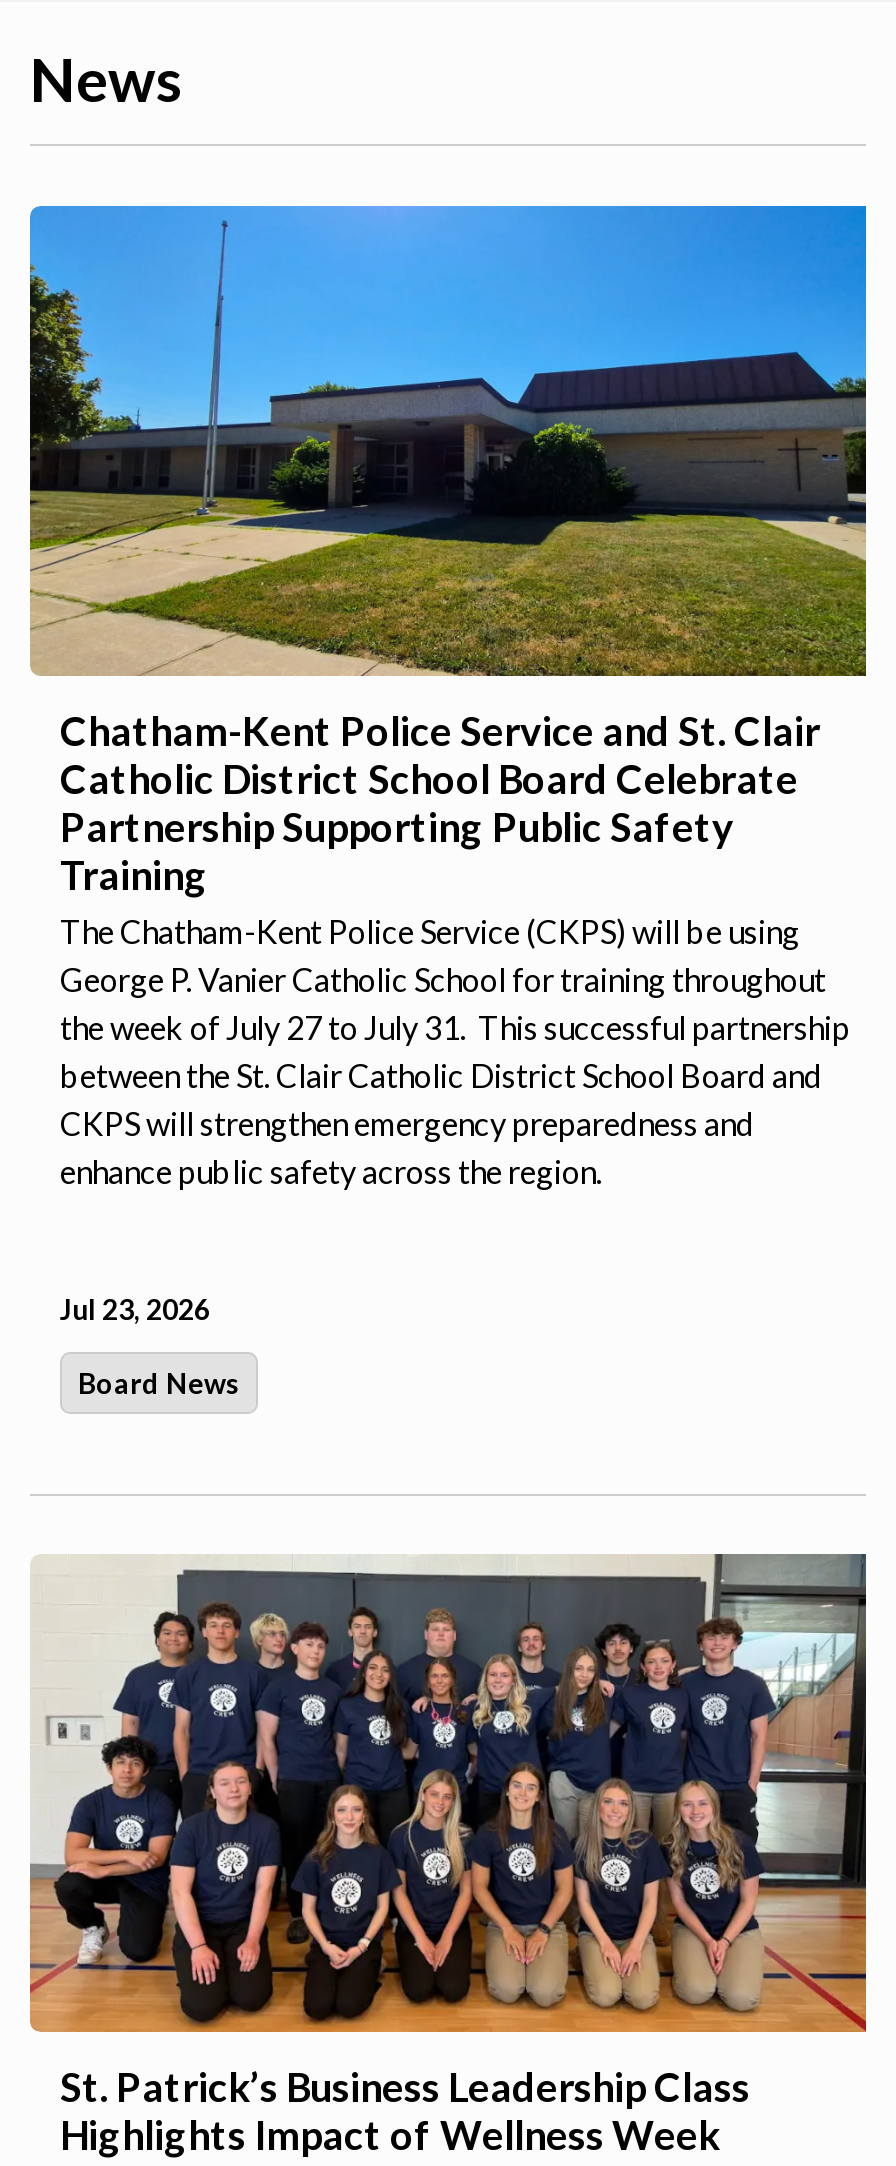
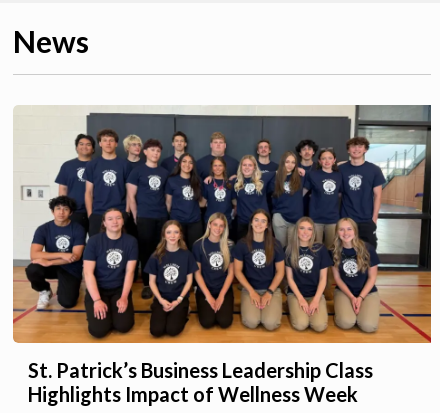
[28,204,868,1190] [image] | Chatham-Kent Police Service and St. Clair | Catholic District School Board Celebrate | Partnership Supporting Public Safety | Training | The Chatham-Kent Police Service (CKPS) will be using | George P. Vanier Catholic School for training throughout | the week of July 27 to July 31. This successful partnership | between the St. Clair Catholic District School Board and | CKPS will strengthen emergency preparedness and | enhance public safety across the region. -> none
[60,1292,240,1400] Jul 23, 2026 | Board News -> none

